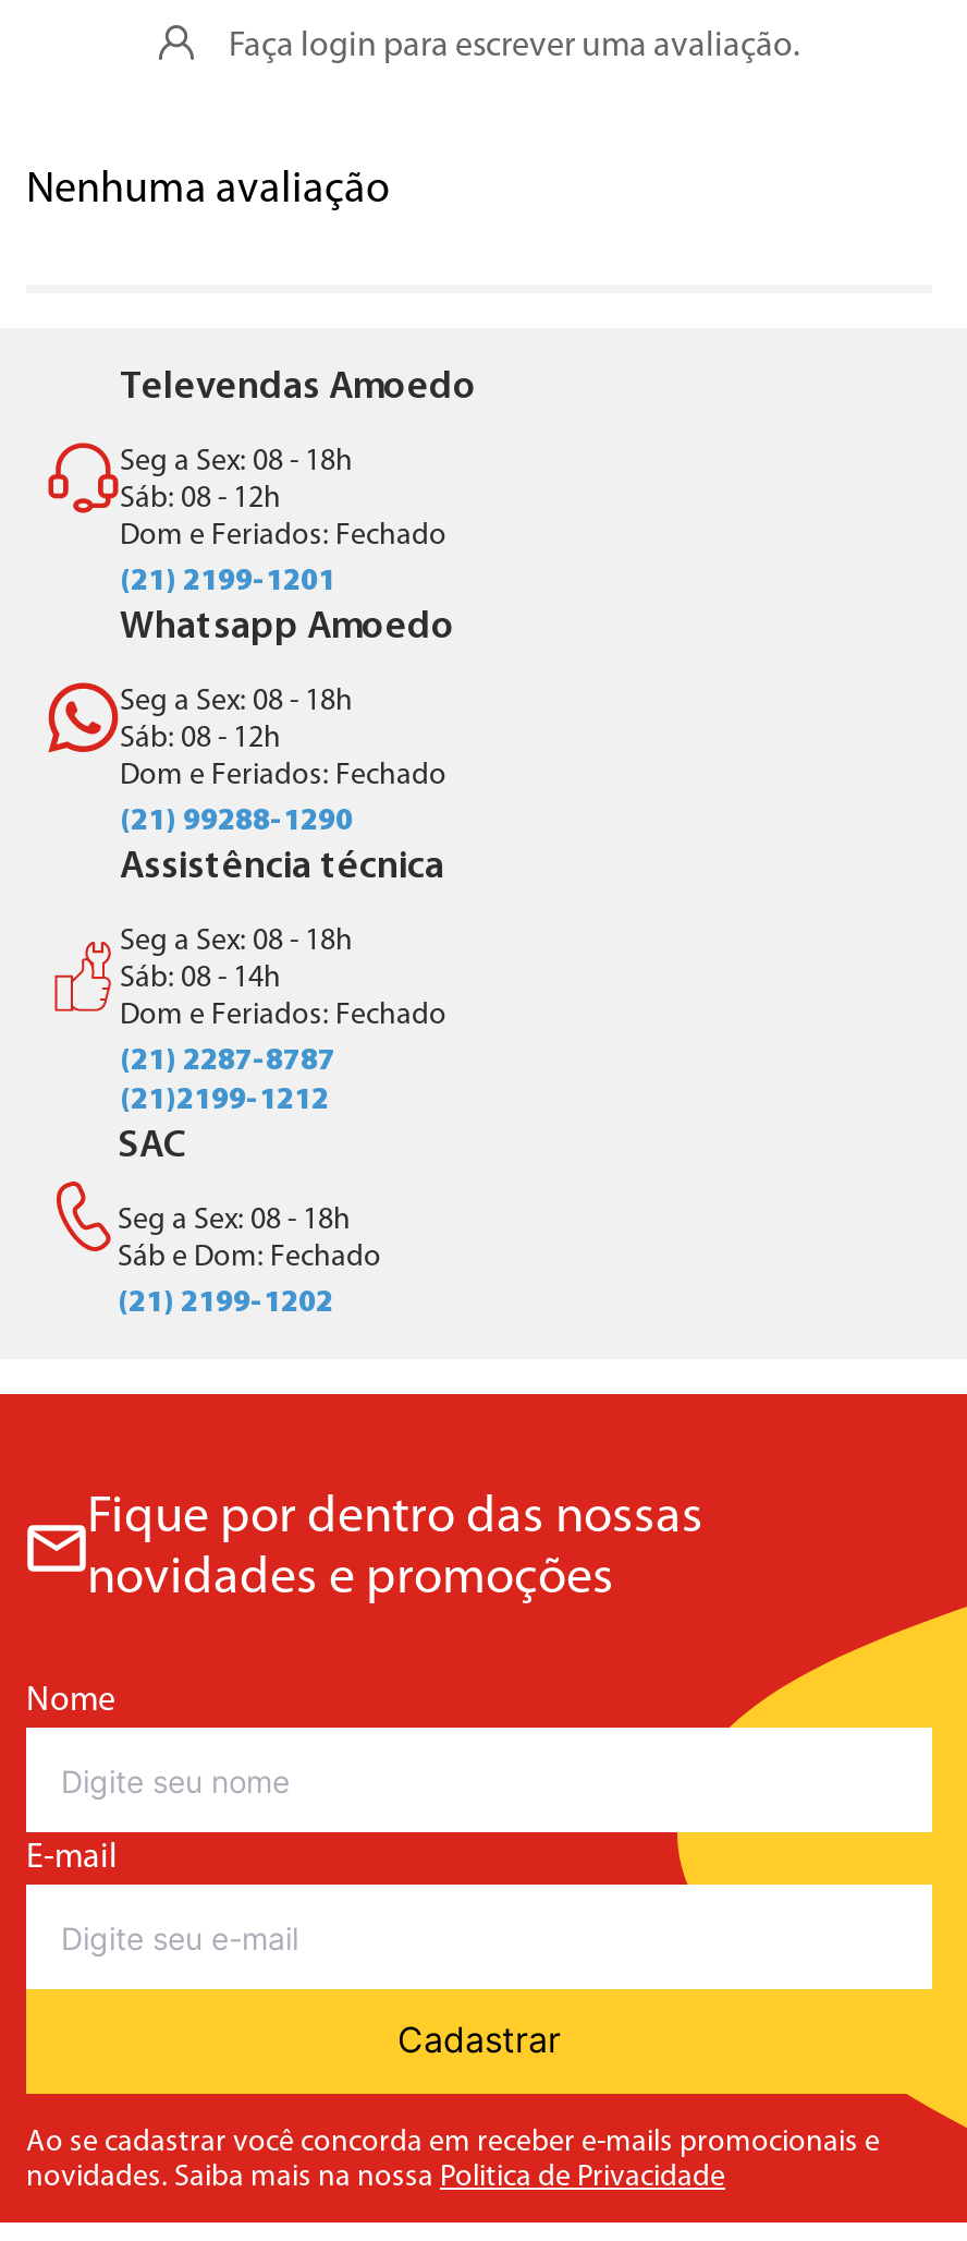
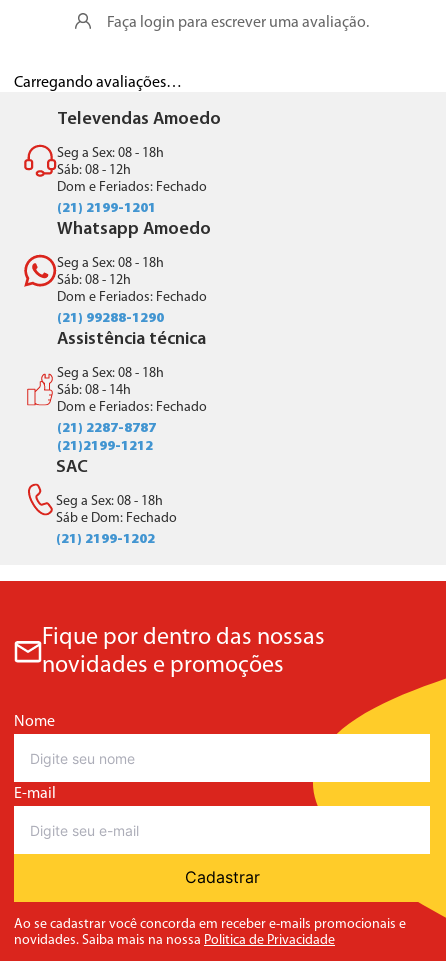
[26,168,390,212] Nenhuma avaliação -> [14,75,182,91] Carregando avaliações…

